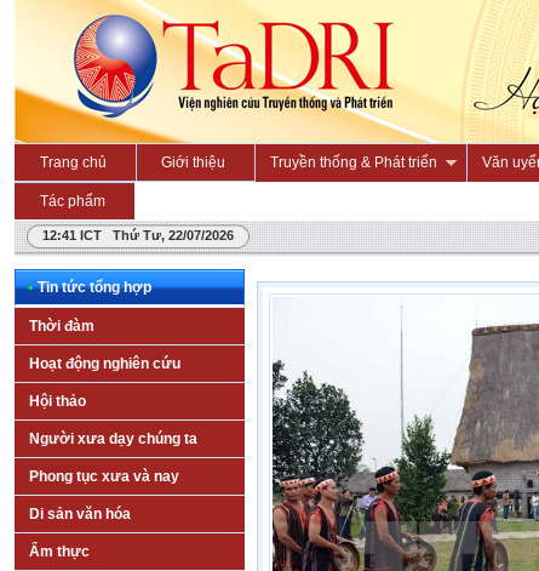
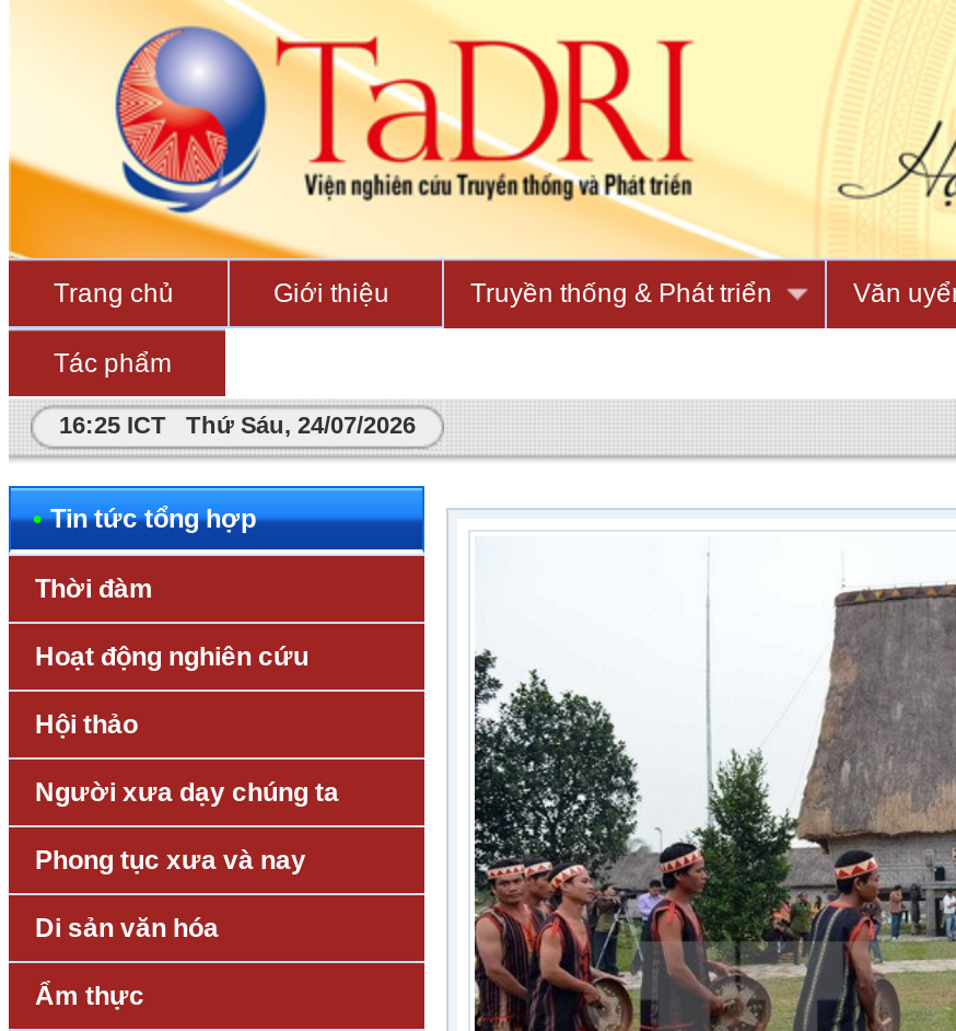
[42,228,234,242] 12:41 ICT Thứ Tư, 22/07/2026 -> [59,412,416,438] 16:25 ICT Thứ Sáu, 24/07/2026

